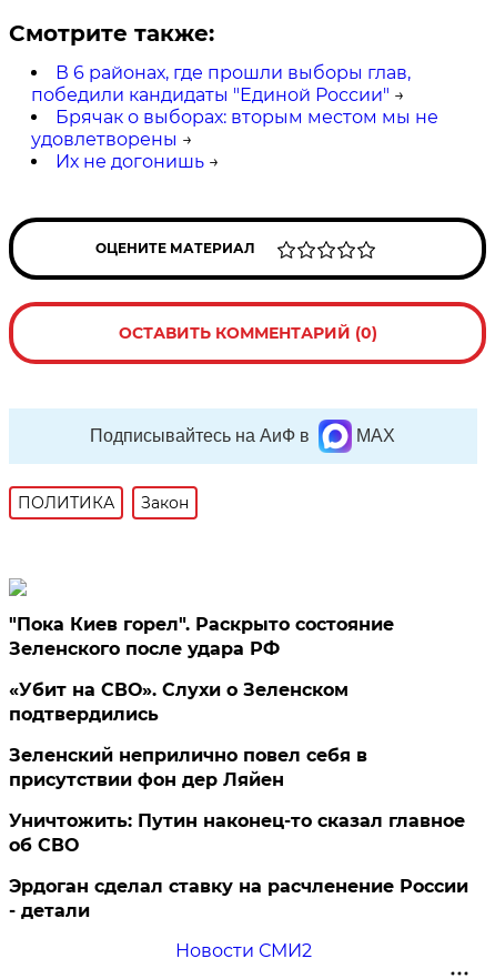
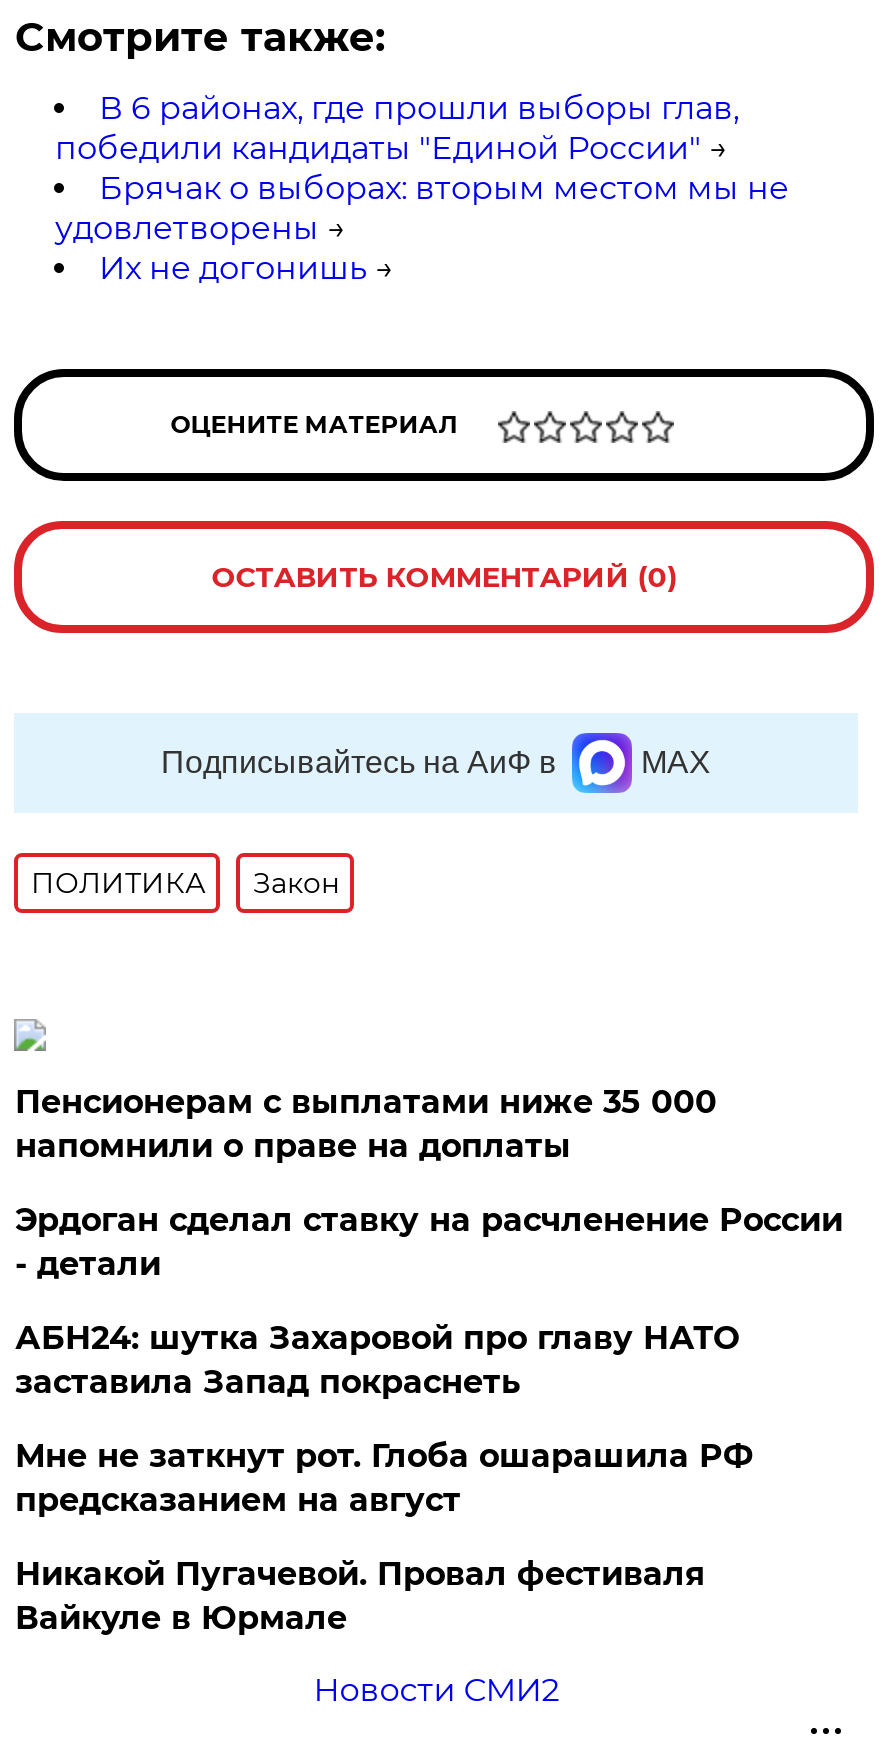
[9,614,465,856] "Пока Киев горел". Раскрыто состояние | Зеленского после удара РФ | «Убит на СВО». Слухи о Зеленском | подтвердились | Зеленский неприлично повел cебя в | присутствии фон дер Ляйен | Уничтожить: Путин наконец-то сказал главное | об СВО -> [15,1083,717,1165] Пенсионерам с выплатами ниже 35 000 | напомнили о праве на доплаты
moved [9,876,469,921] -> [15,1201,843,1283]: Эрдоган сделал ставку на расчленение России | - детали
none -> [15,1319,753,1637] АБН24: шутка Захаровой про главу НАТО | заставила Запад покраснеть | Мне не заткнут рот. Глоба ошарашила РФ | предсказанием на август | Никакой Пугачевой. Провал фестиваля | Вайкуле в Юрмале

